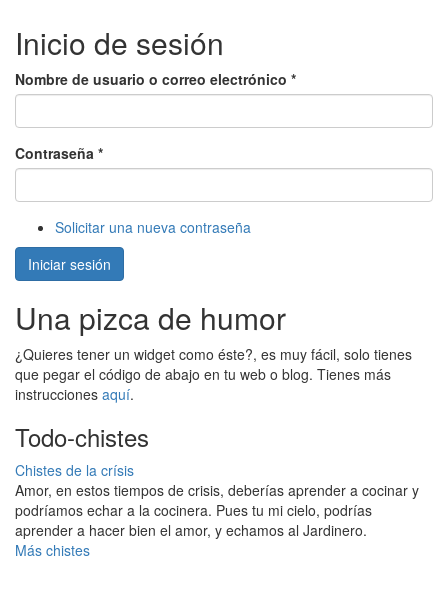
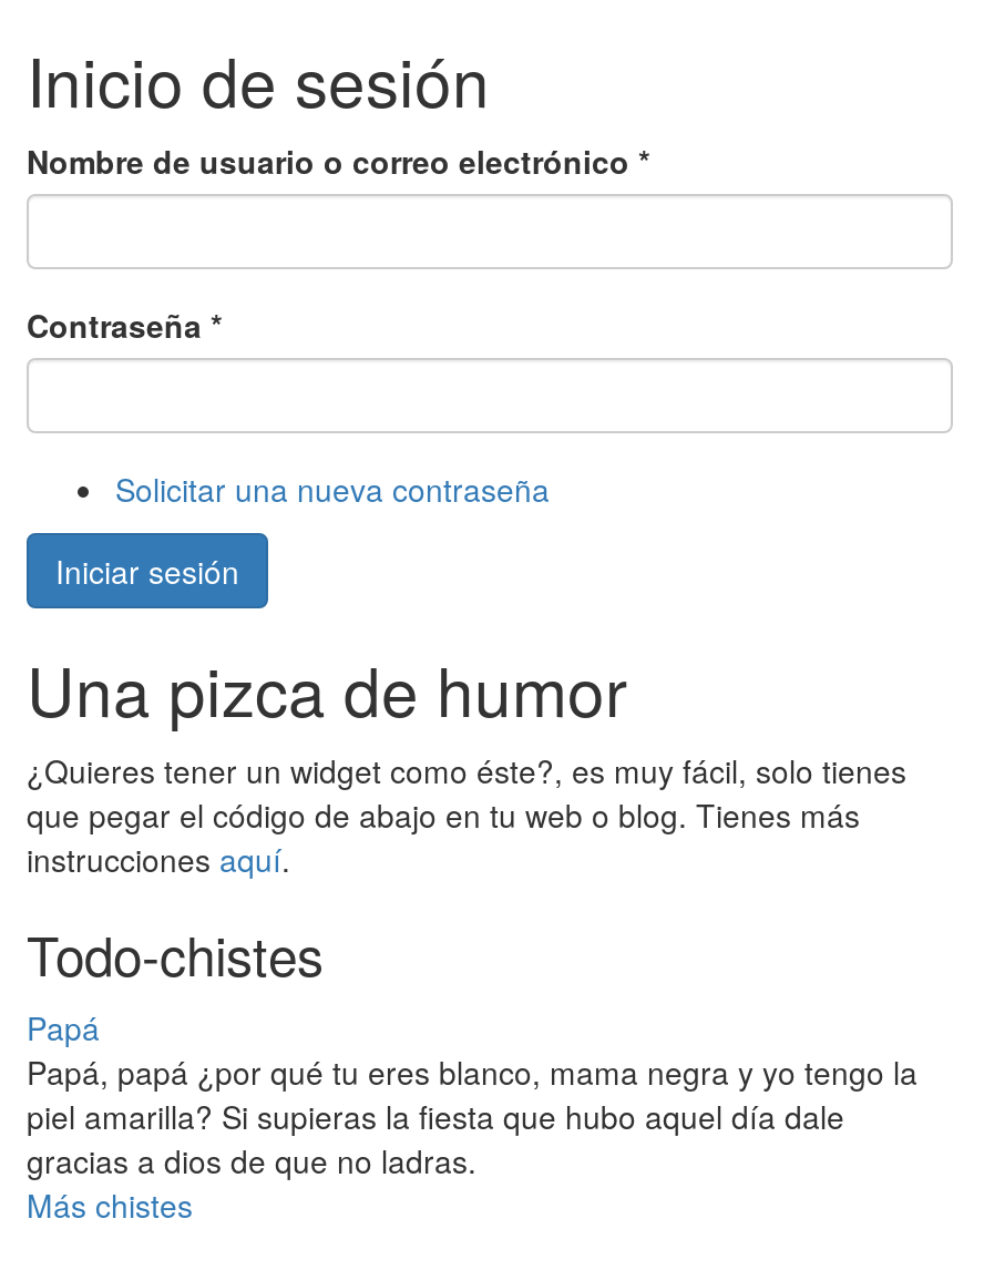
[15,460,419,540] Chistes de la crísis | Amor, en estos tiempos de crisis, deberías aprender a cocinar y | podríamos echar a la cocinera. Pues tu mi cielo, podrías | aprender a hacer bien el amor, y echamos al Jardinero. -> [27,1005,918,1182] Papá | Papá, papá ¿por qué tu eres blanco, mama negra y yo tengo la | piel amarilla? Si supieras la fiesta que hubo aquel día dale | gracias a dios de que no ladras.

